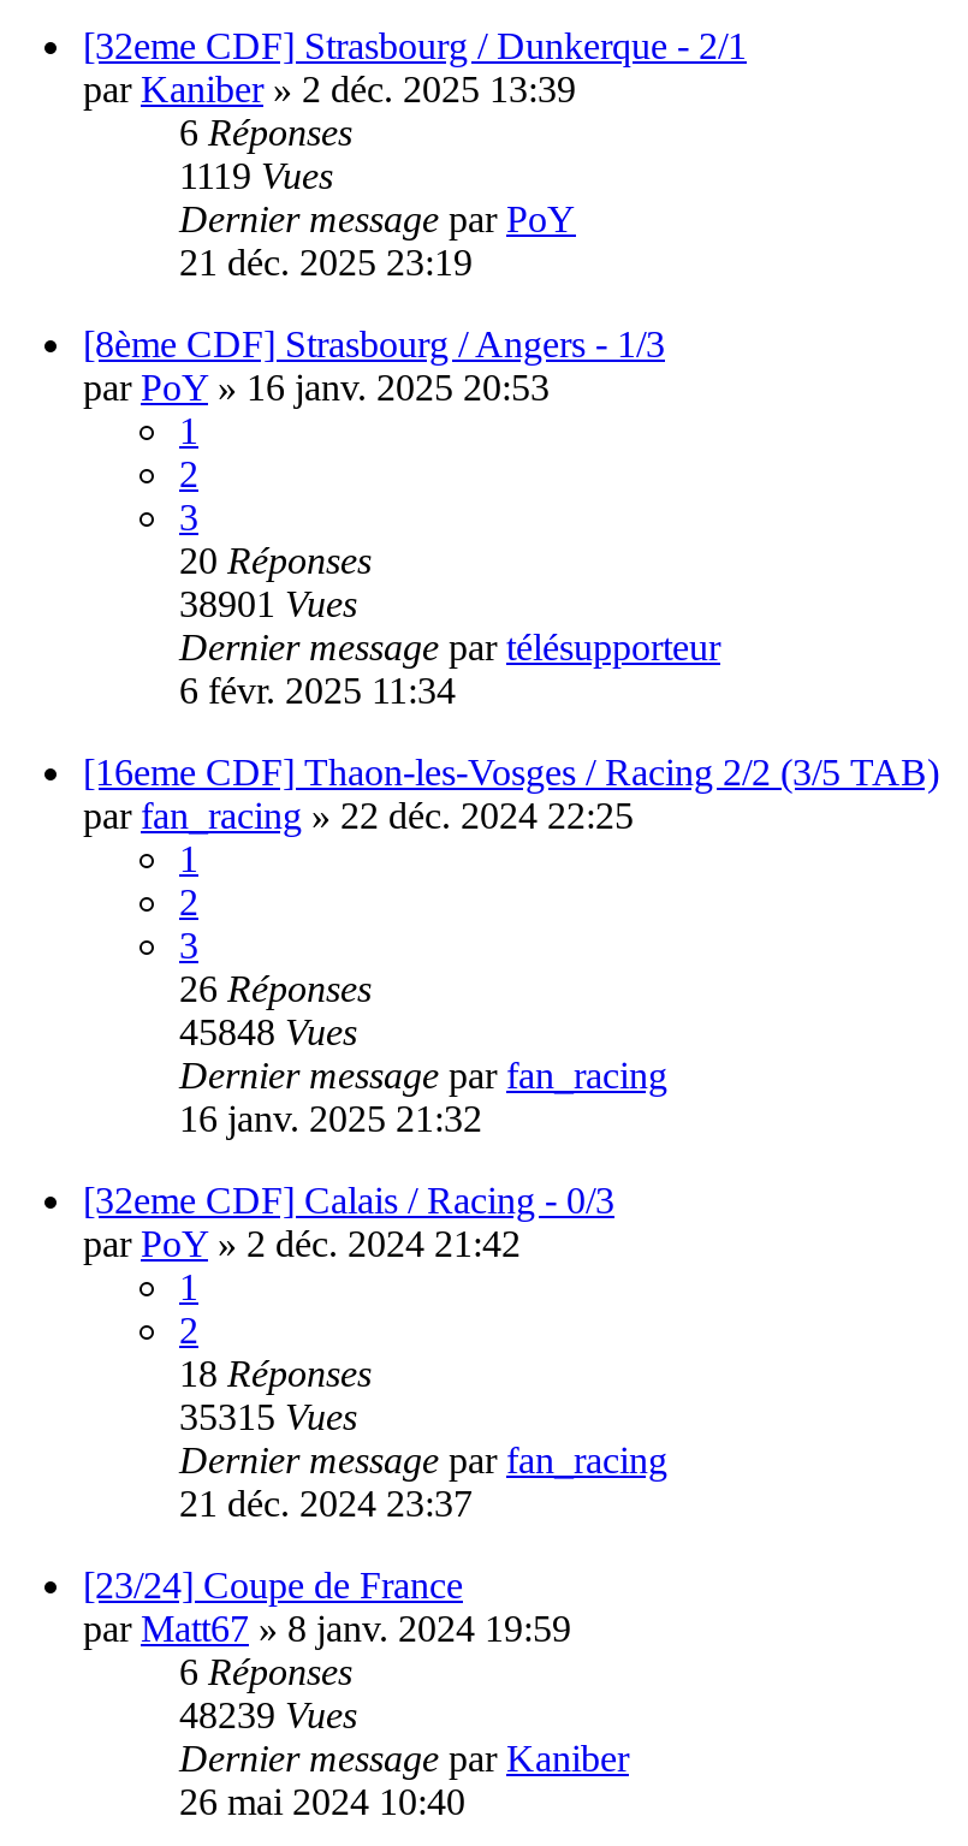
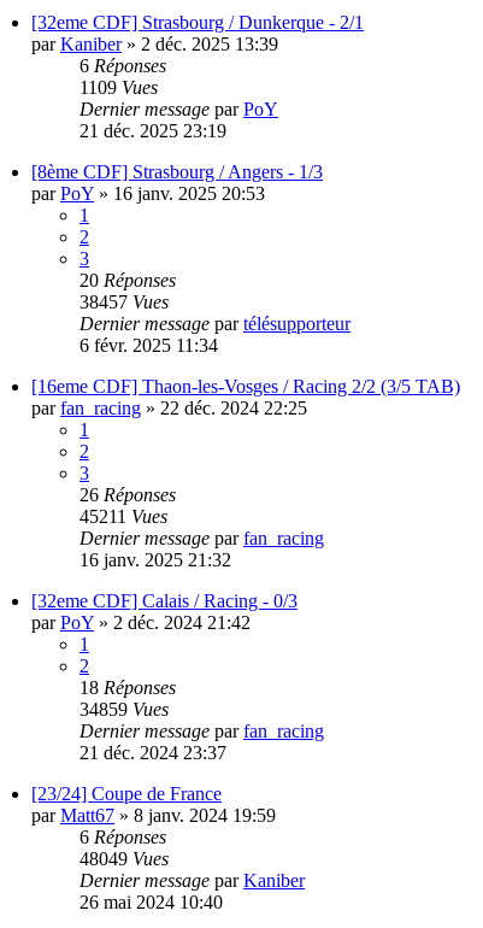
[179,155,333,196] 1119 Vues -> [79,77,158,97] 1109 Vues
[179,583,357,624] 38901 Vues -> [79,291,169,312] 38457 Vues
[179,1011,357,1052] 45848 Vues -> [79,506,167,526] 45211 Vues
[179,1396,357,1437] 35315 Vues -> [79,699,169,719] 34859 Vues
[179,1694,357,1735] 48239 Vues -> [79,848,169,869] 48049 Vues

